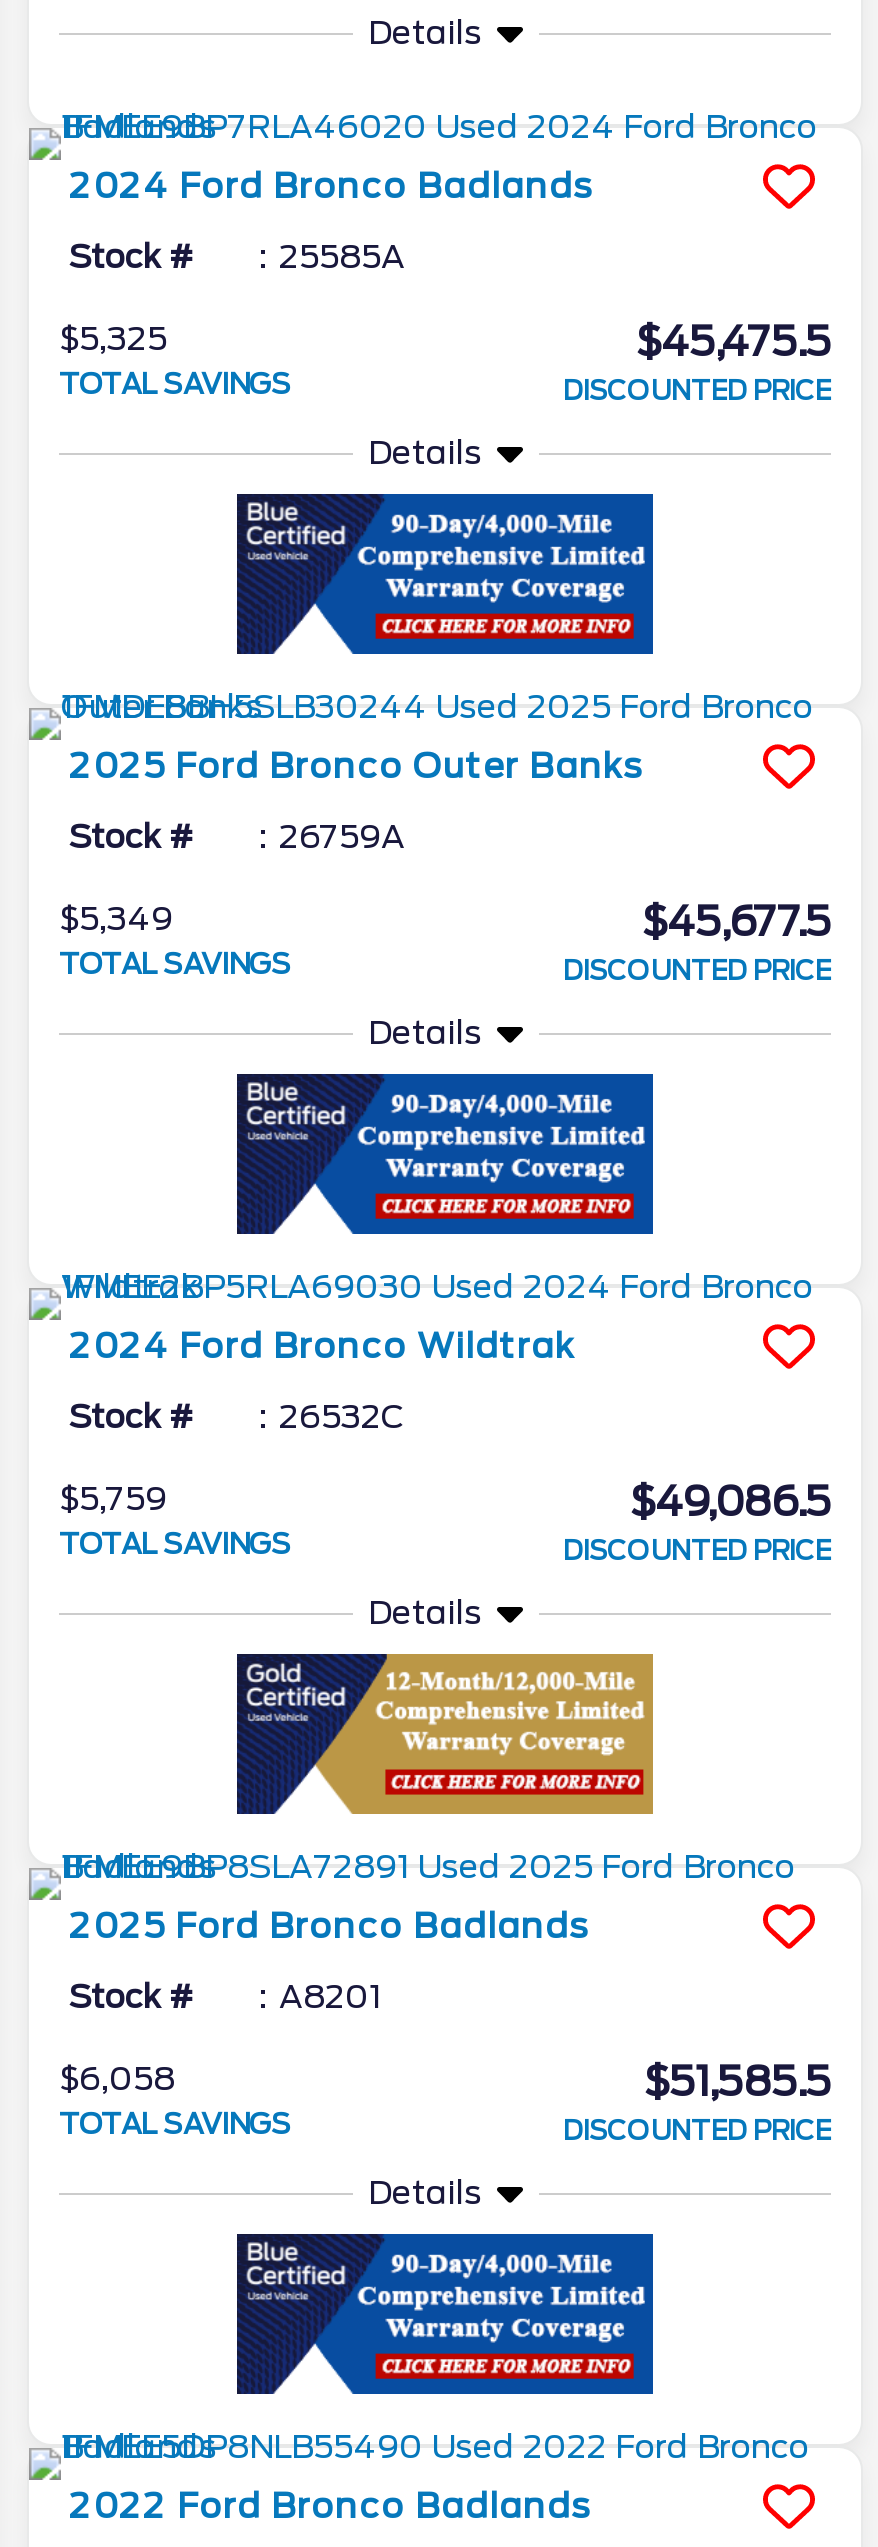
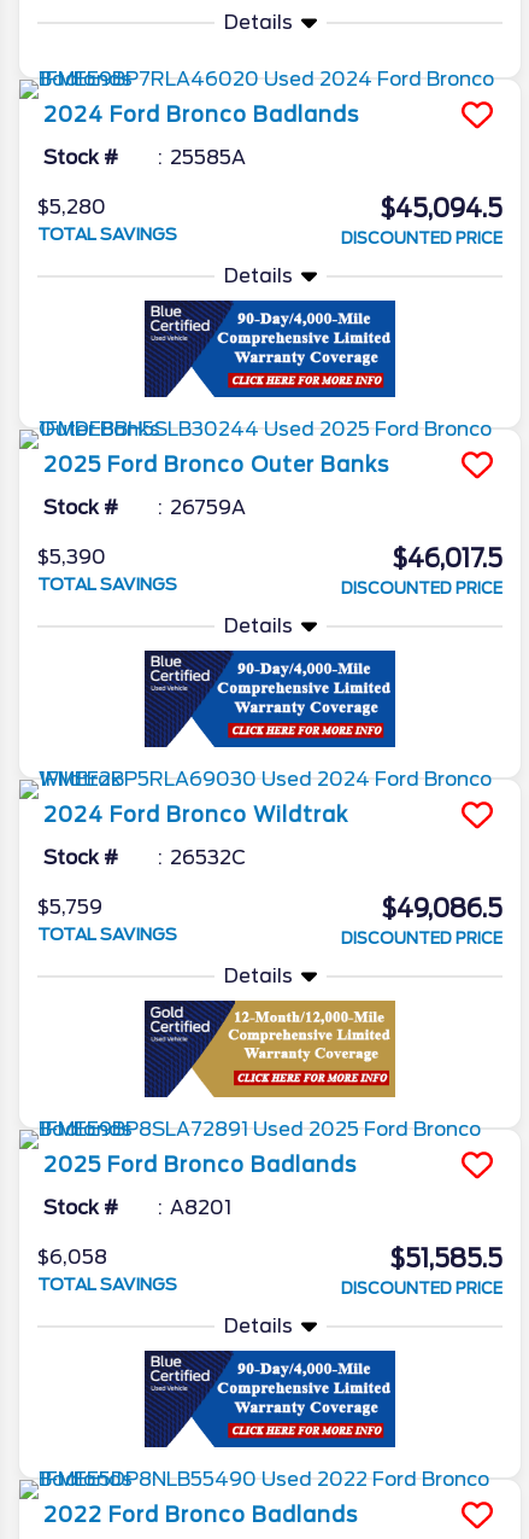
[59,321,167,359] $5,325 -> [37,196,106,219] $5,280
[635,319,831,367] $45,475.5 -> [380,195,502,224] $45,094.5
[59,901,173,939] $5,349 -> [37,546,106,569] $5,390
[641,899,831,947] $45,677.5 -> [392,545,502,574] $46,017.5

